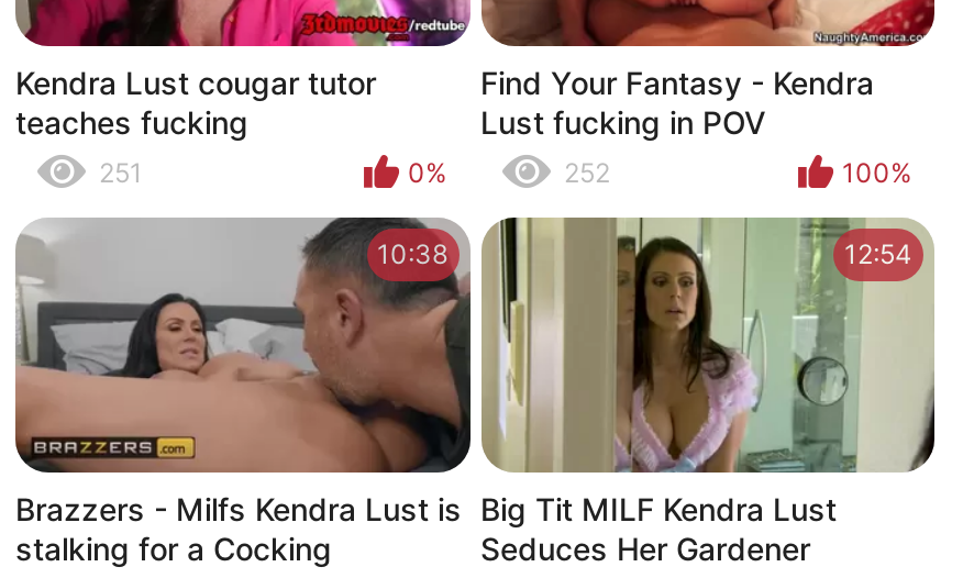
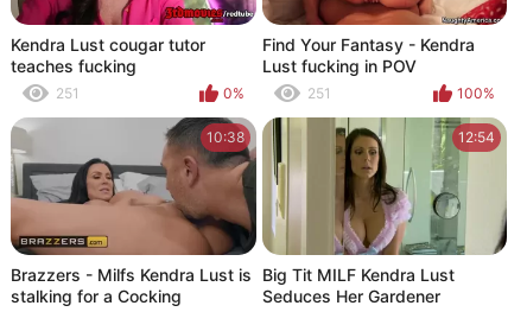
[564,156,610,189] 252 -> [307,84,331,102] 251

